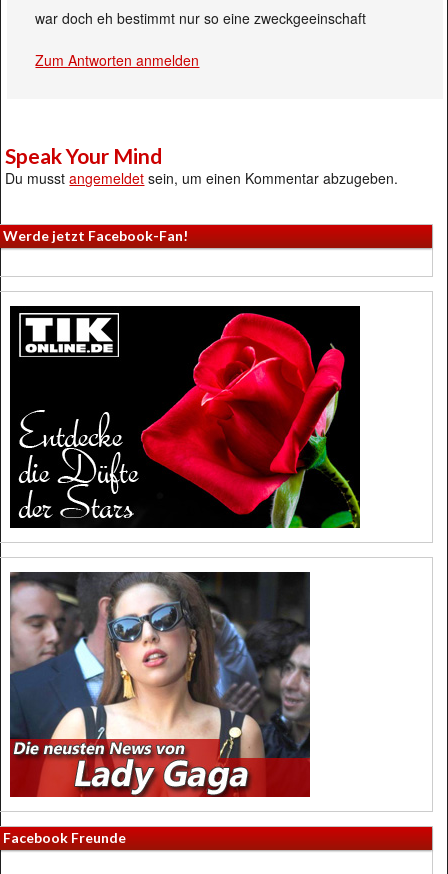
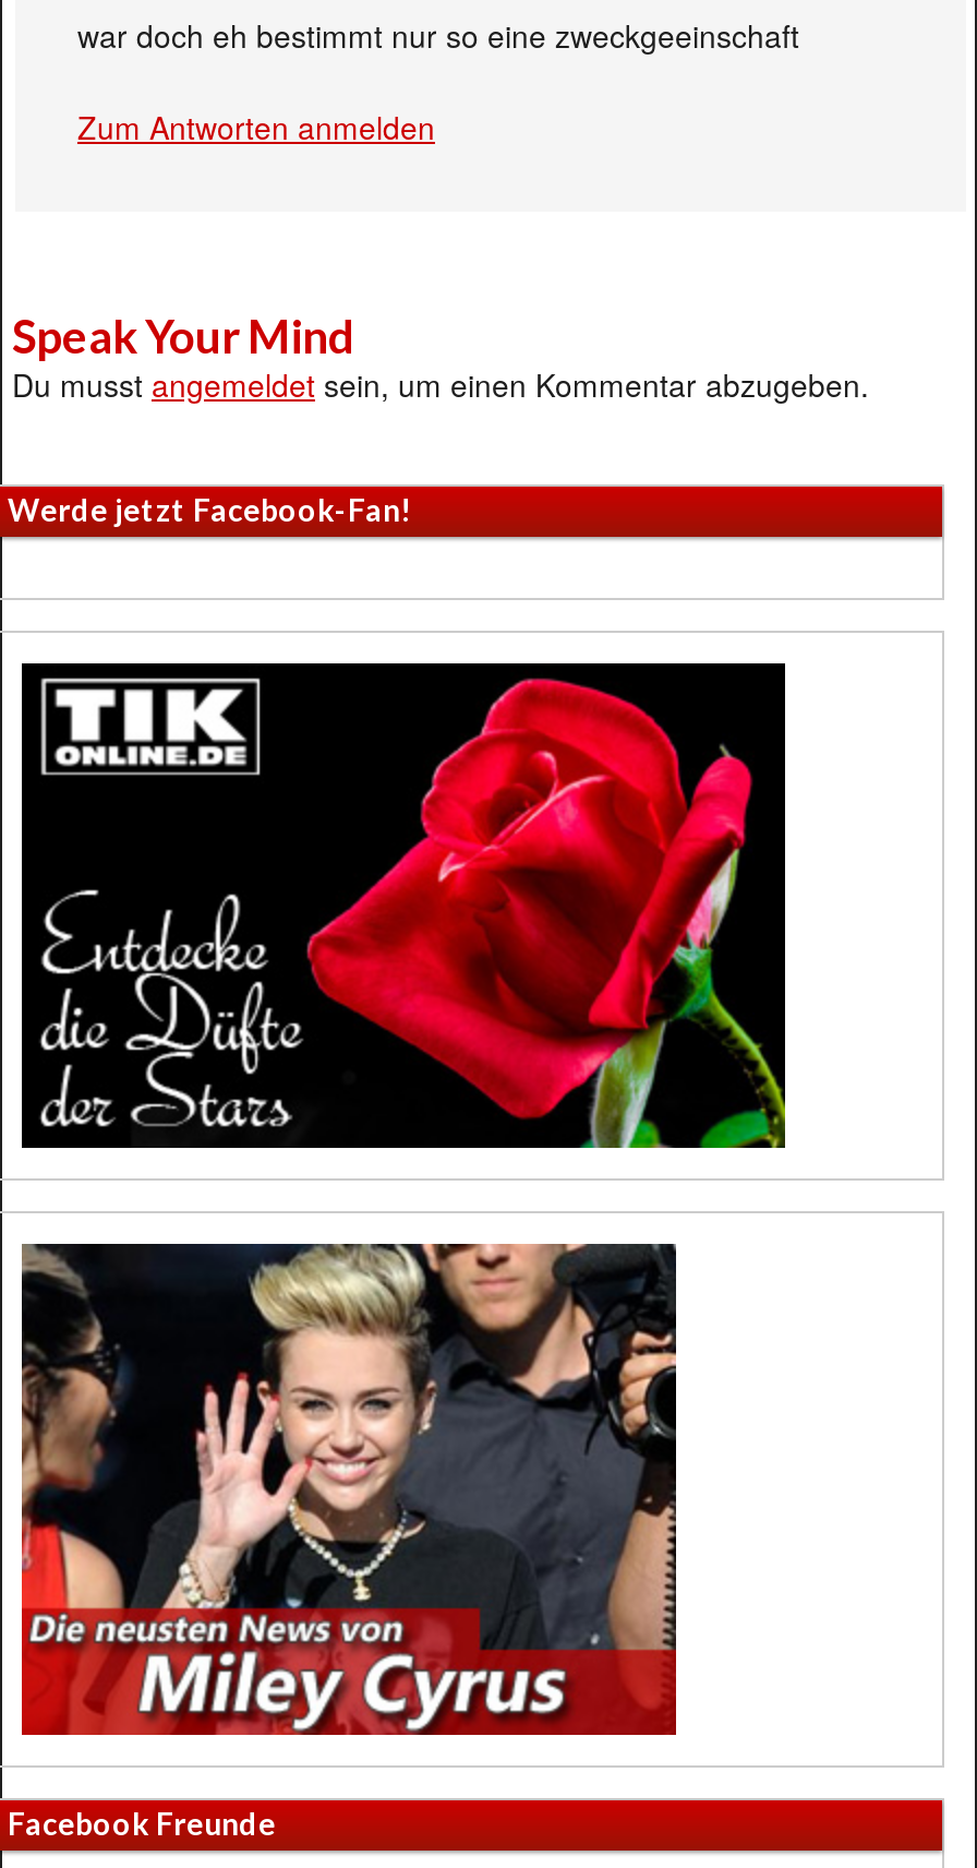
[9,571,311,798] [image] -> [20,1242,678,1737] [image]

